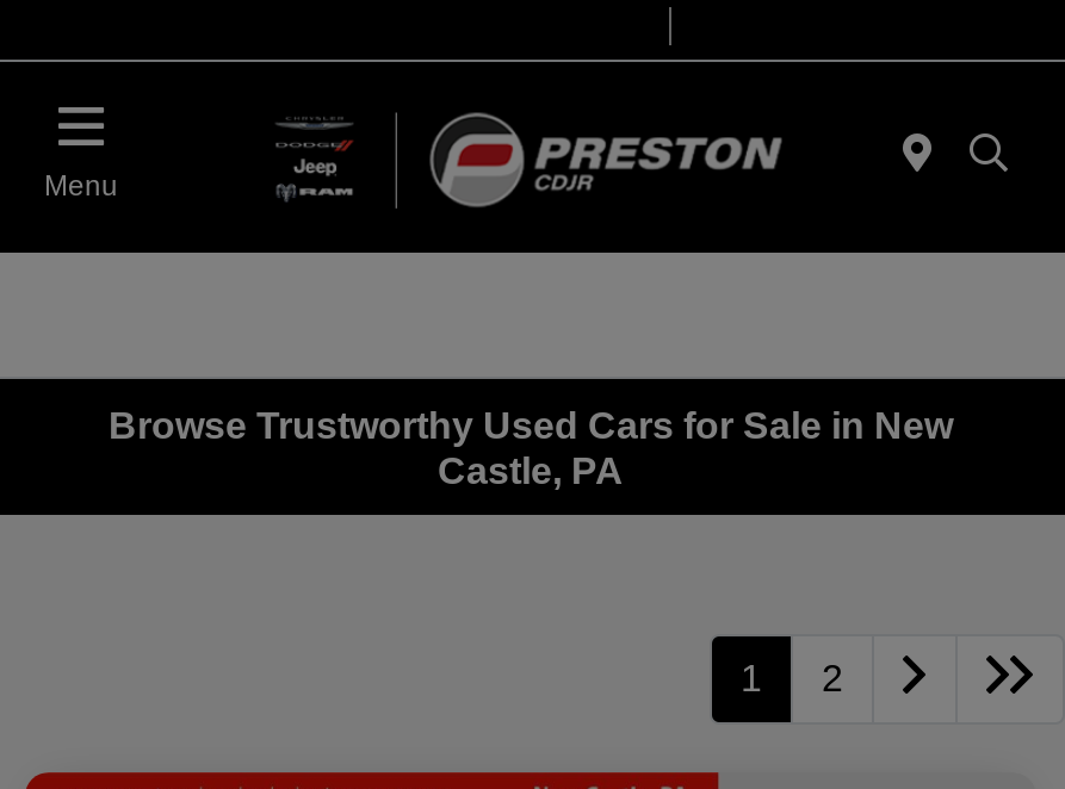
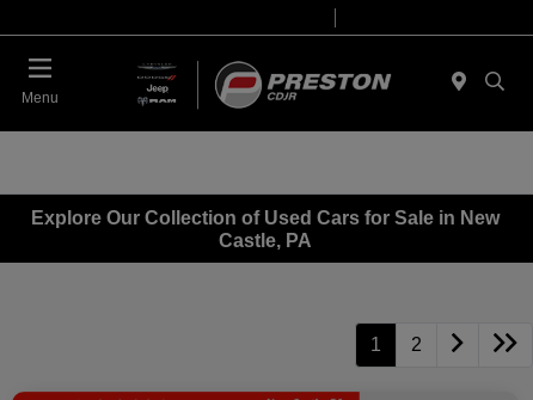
[109,404,953,445] Browse Trustworthy Used Cars for Sale in New -> [31,207,500,228] Explore Our Collection of Used Cars for Sale in New

